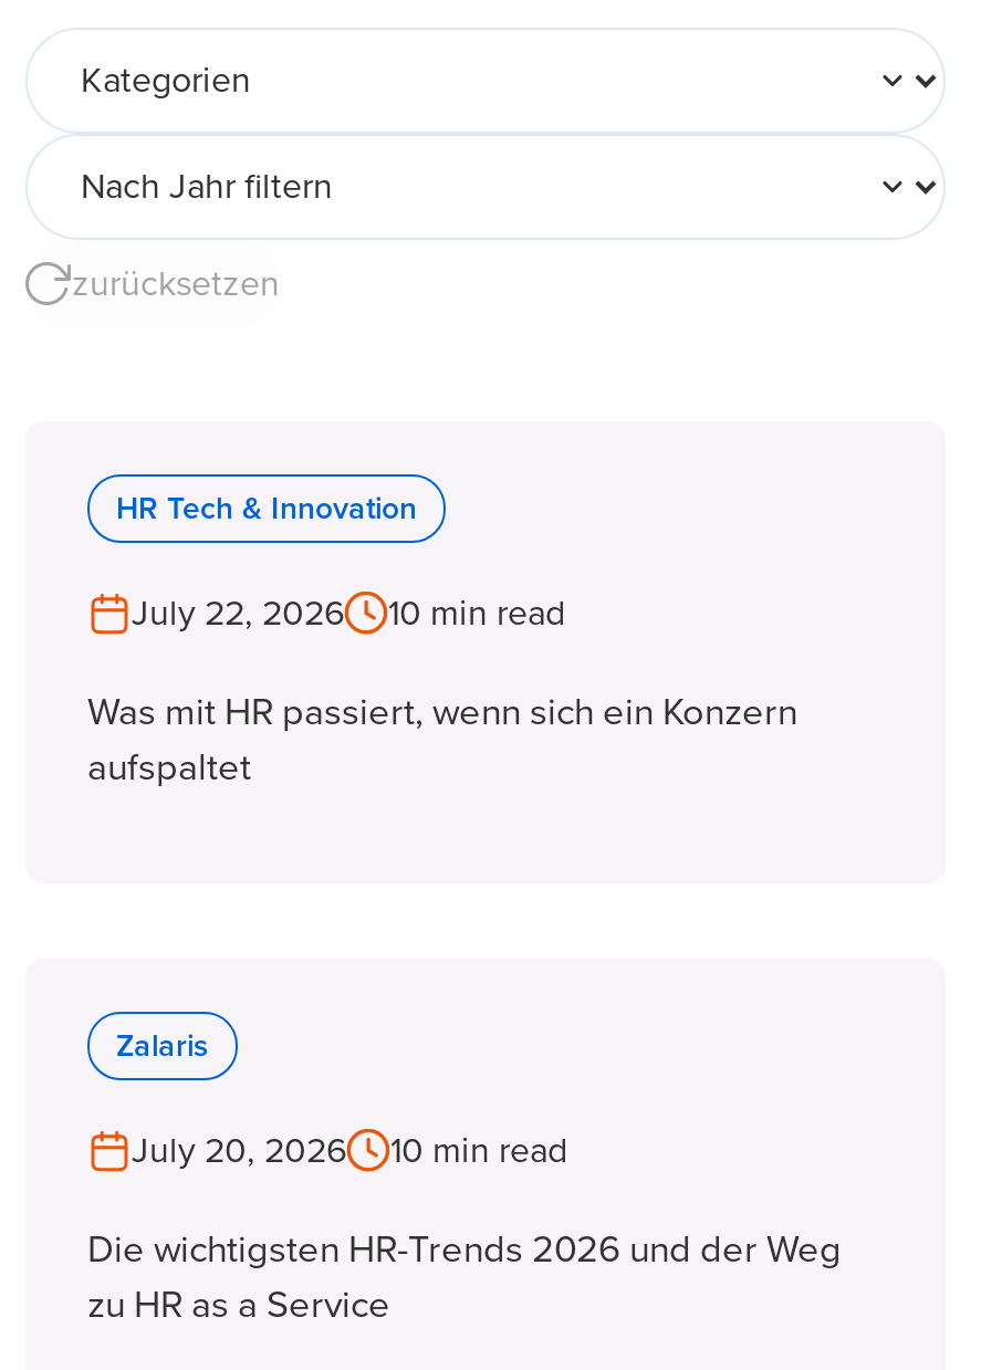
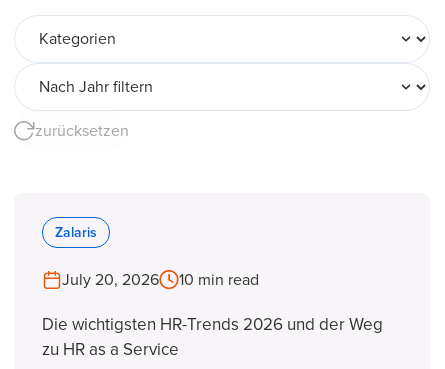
[87,490,797,791] HR Tech & Innovation | July 22, 2026 | 10 min read | Was mit HR passiert, wenn sich ein Konzern | aufspaltet -> none

